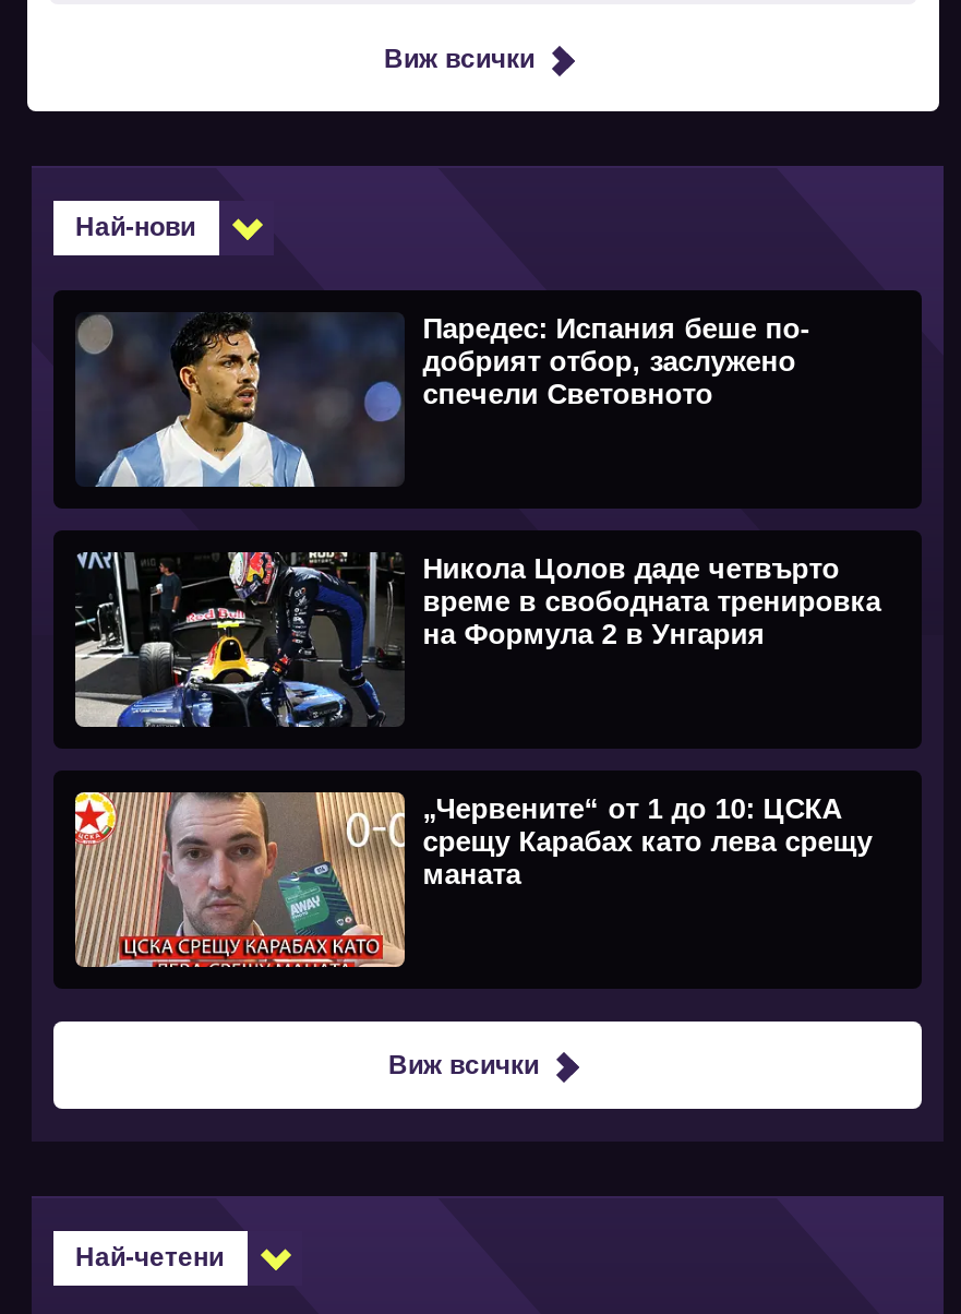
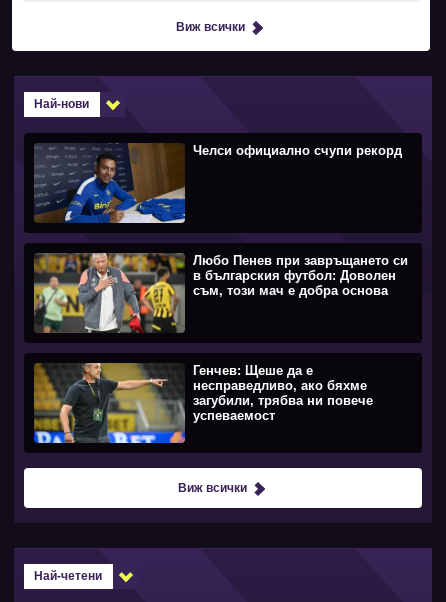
[77,312,809,489] [image] | Паредес: Испания беше по- | добрият отбор, заслужено | спечели Световното -> [34,143,402,224] [image] | Челси официално счупи рекорд
[73,552,881,729] [image] | Никола Цолов даде четвърто | време в свободната тренировка | на Формула 2 в Унгария -> [33,252,408,334] [image] | Любо Пенев при завръщането си | в българския футбол: Доволен | съм, този мач е добра основа
[73,790,872,969] [image] | „Червените“ от 1 до 10: ЦСКА | срещу Карабах като лева срещу | маната -> [33,363,373,444] [image] | Генчев: Щеше да е | несправедливо, ако бяхме | загубили, трябва ни повече | успеваемост

